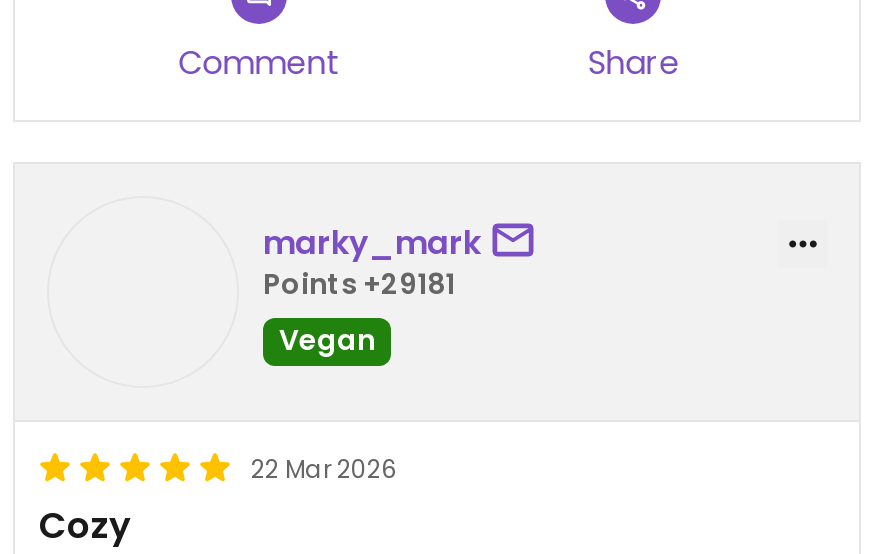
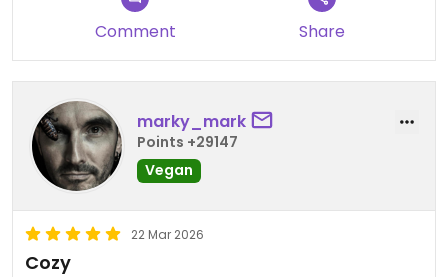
none -> [31,100,123,192] [image]
[263,263,455,303] Points +29181 -> [137,131,238,151] Points +29147

